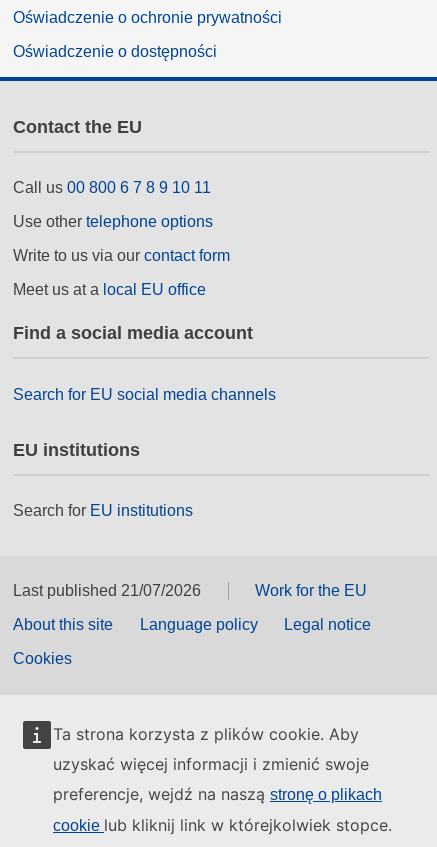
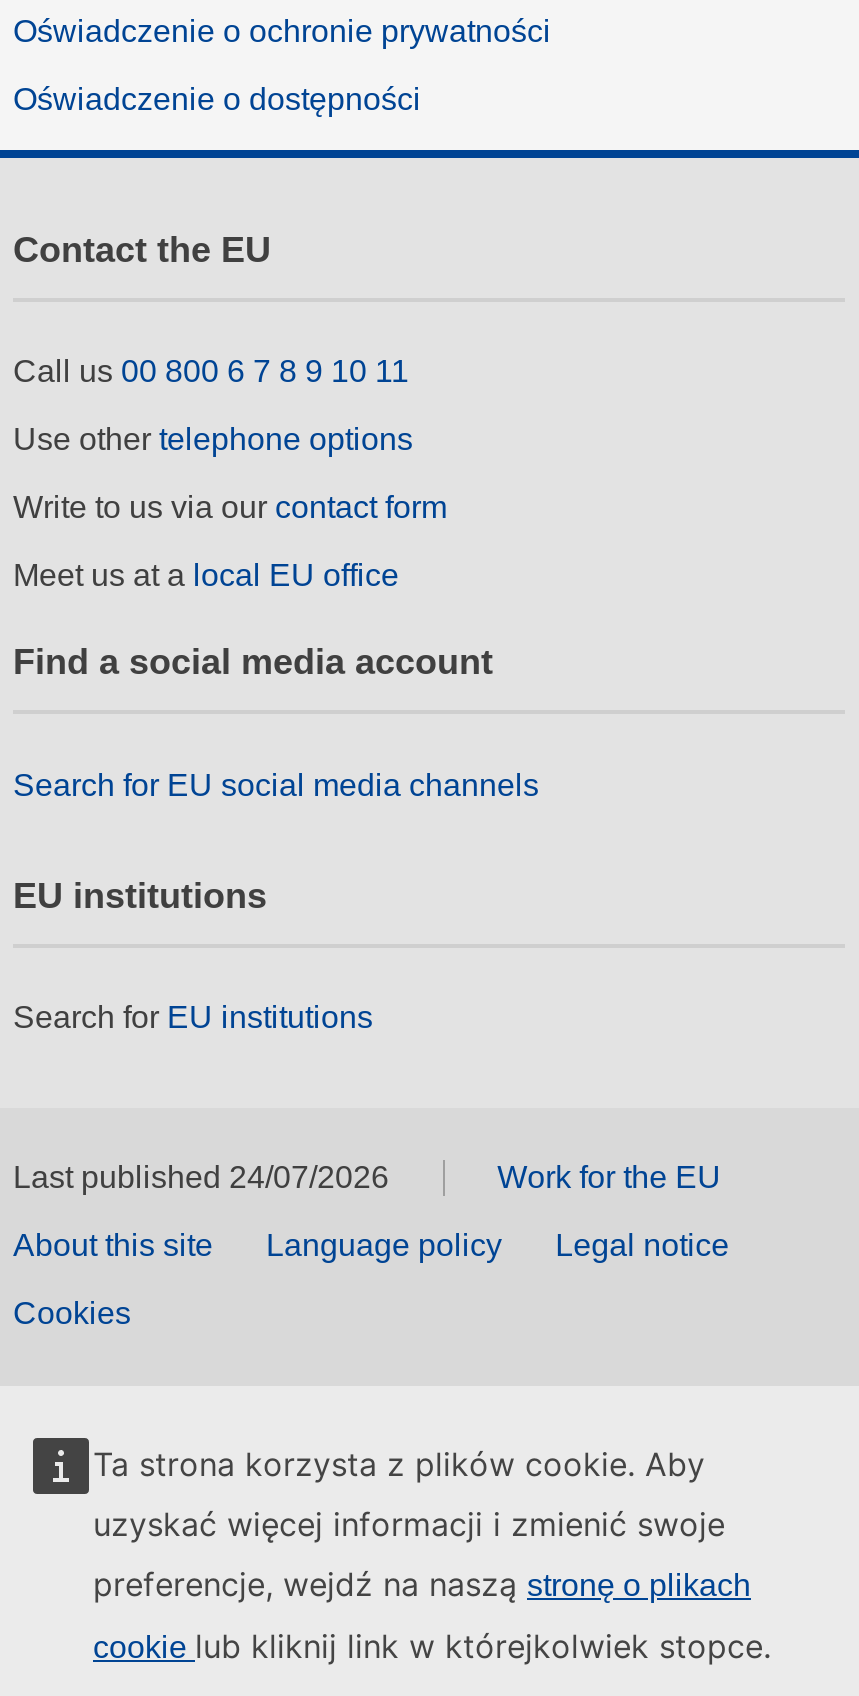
[13,582,201,599] Last published 21/07/2026 -> [13,1161,389,1195] Last published 24/07/2026

